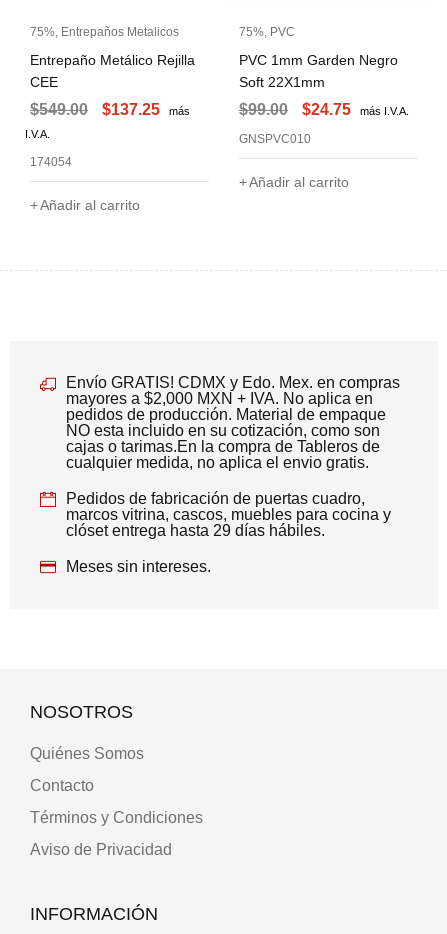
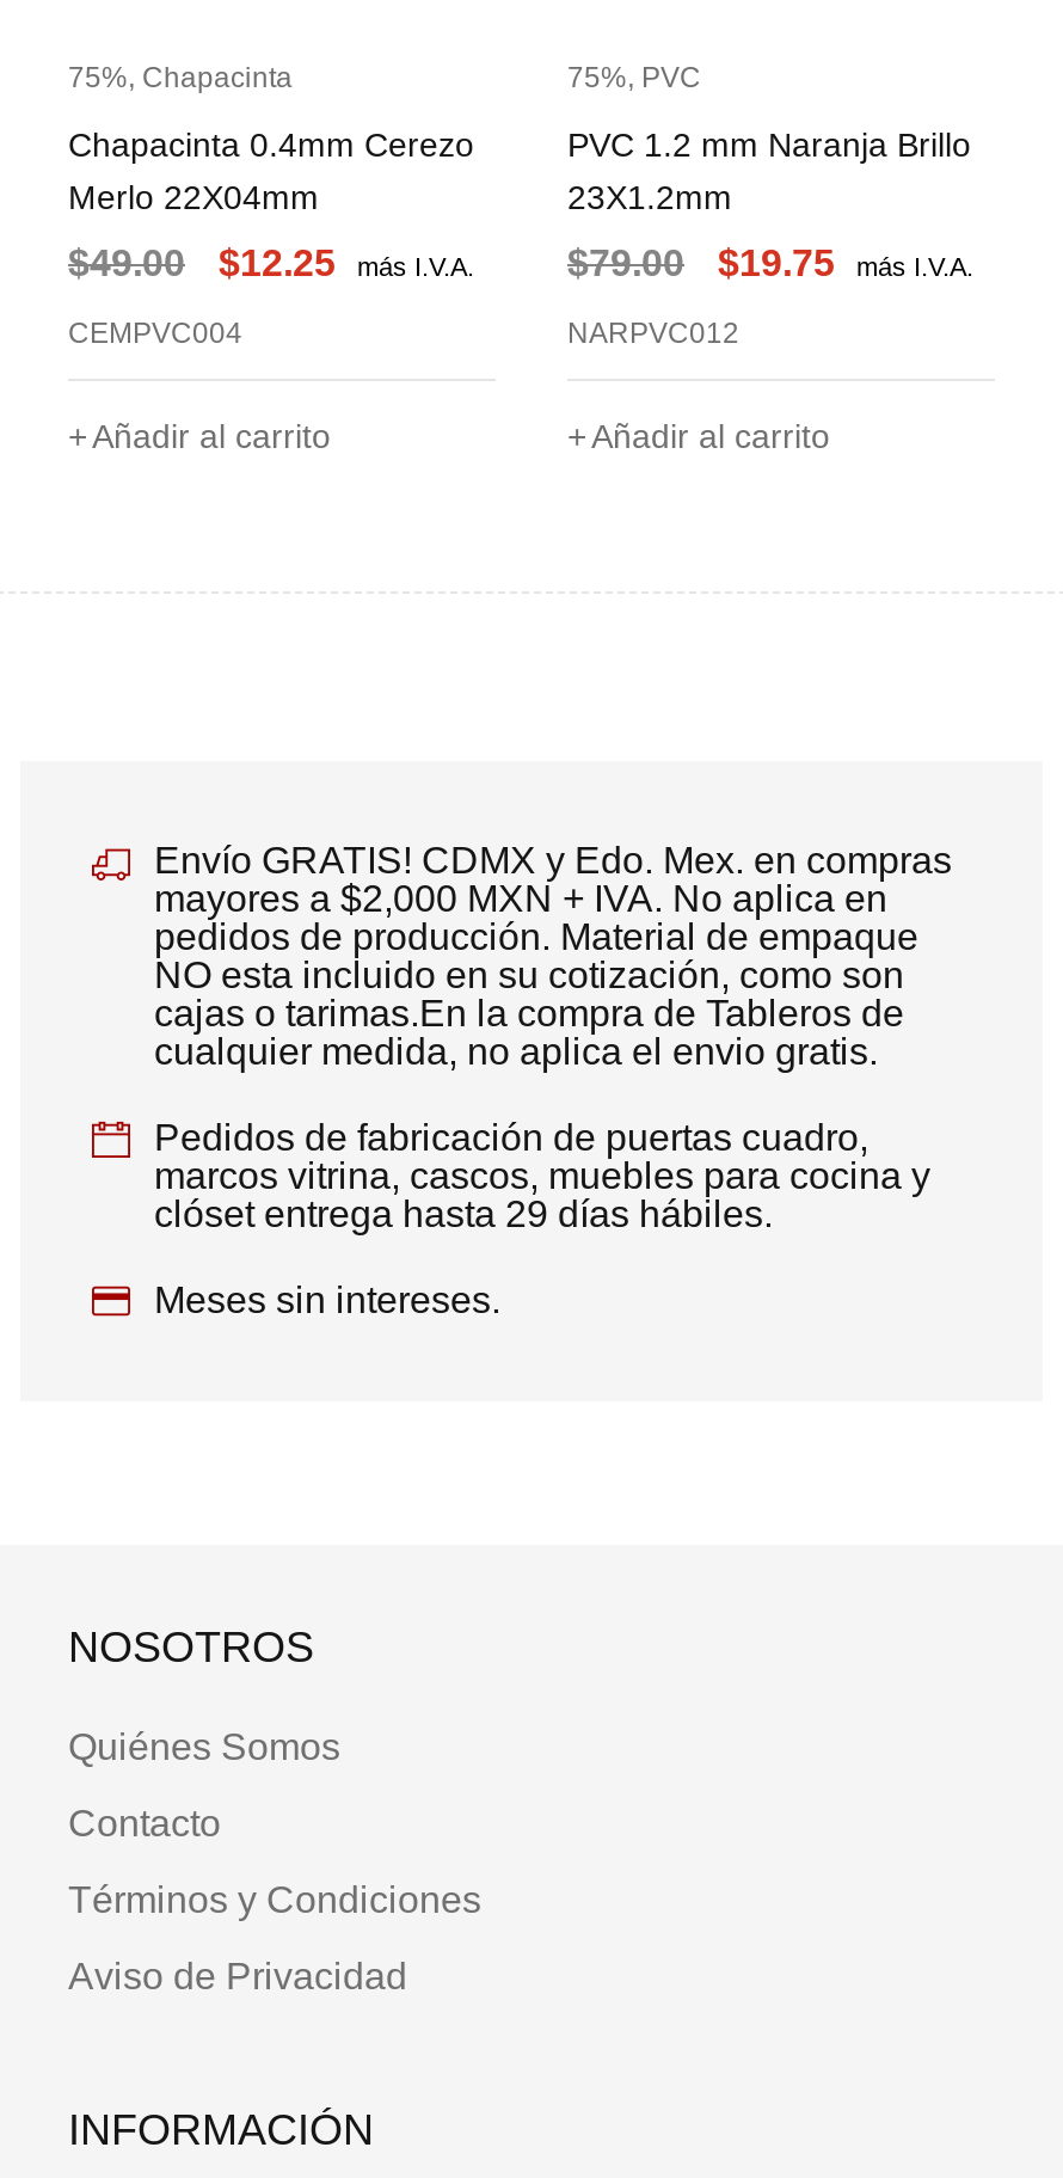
[25,25,195,169] 75%, Entrepaños Metalicos | Entrepaño Metálico Rejilla | CEE | $549.00 | $137.25 | más | I.V.A. | 174054 -> [68,61,474,350] 75%, Chapacinta | Chapacinta 0.4mm Cerezo | Merlo 22X04mm | $49.00 | $12.25 | más I.V.A. | CEMPVC004
[239,52,398,90] PVC 1mm Garden Negro | Soft 22X1mm -> [567,125,971,216] PVC 1.2 mm Naranja Brillo | 23X1.2mm
[239,101,351,118] $99.00 | $24.75 -> [567,243,835,283] $79.00 | $19.75
[239,132,311,146] GNSPVC010 -> [567,317,739,350] NARPVC012

